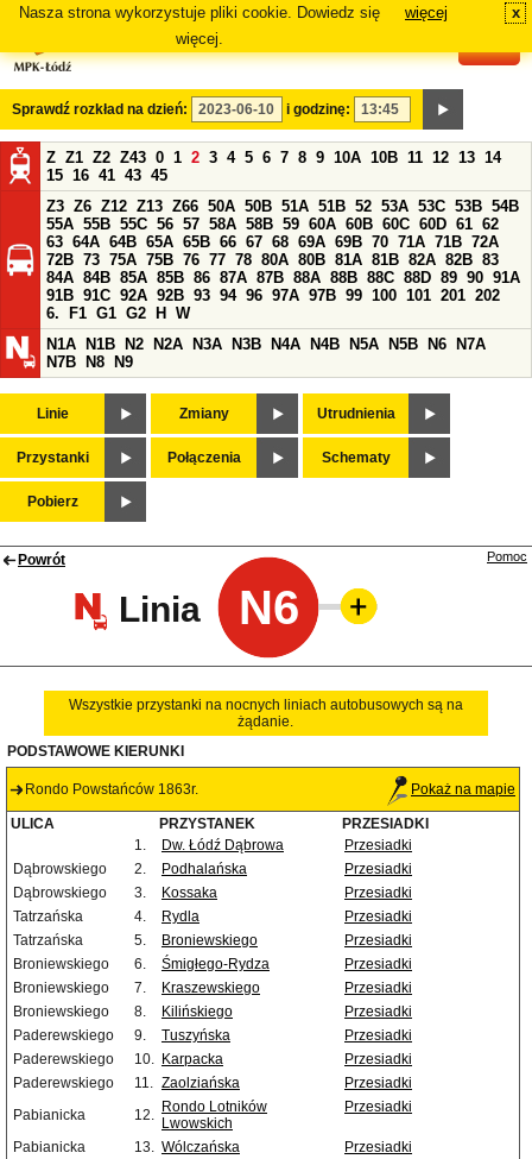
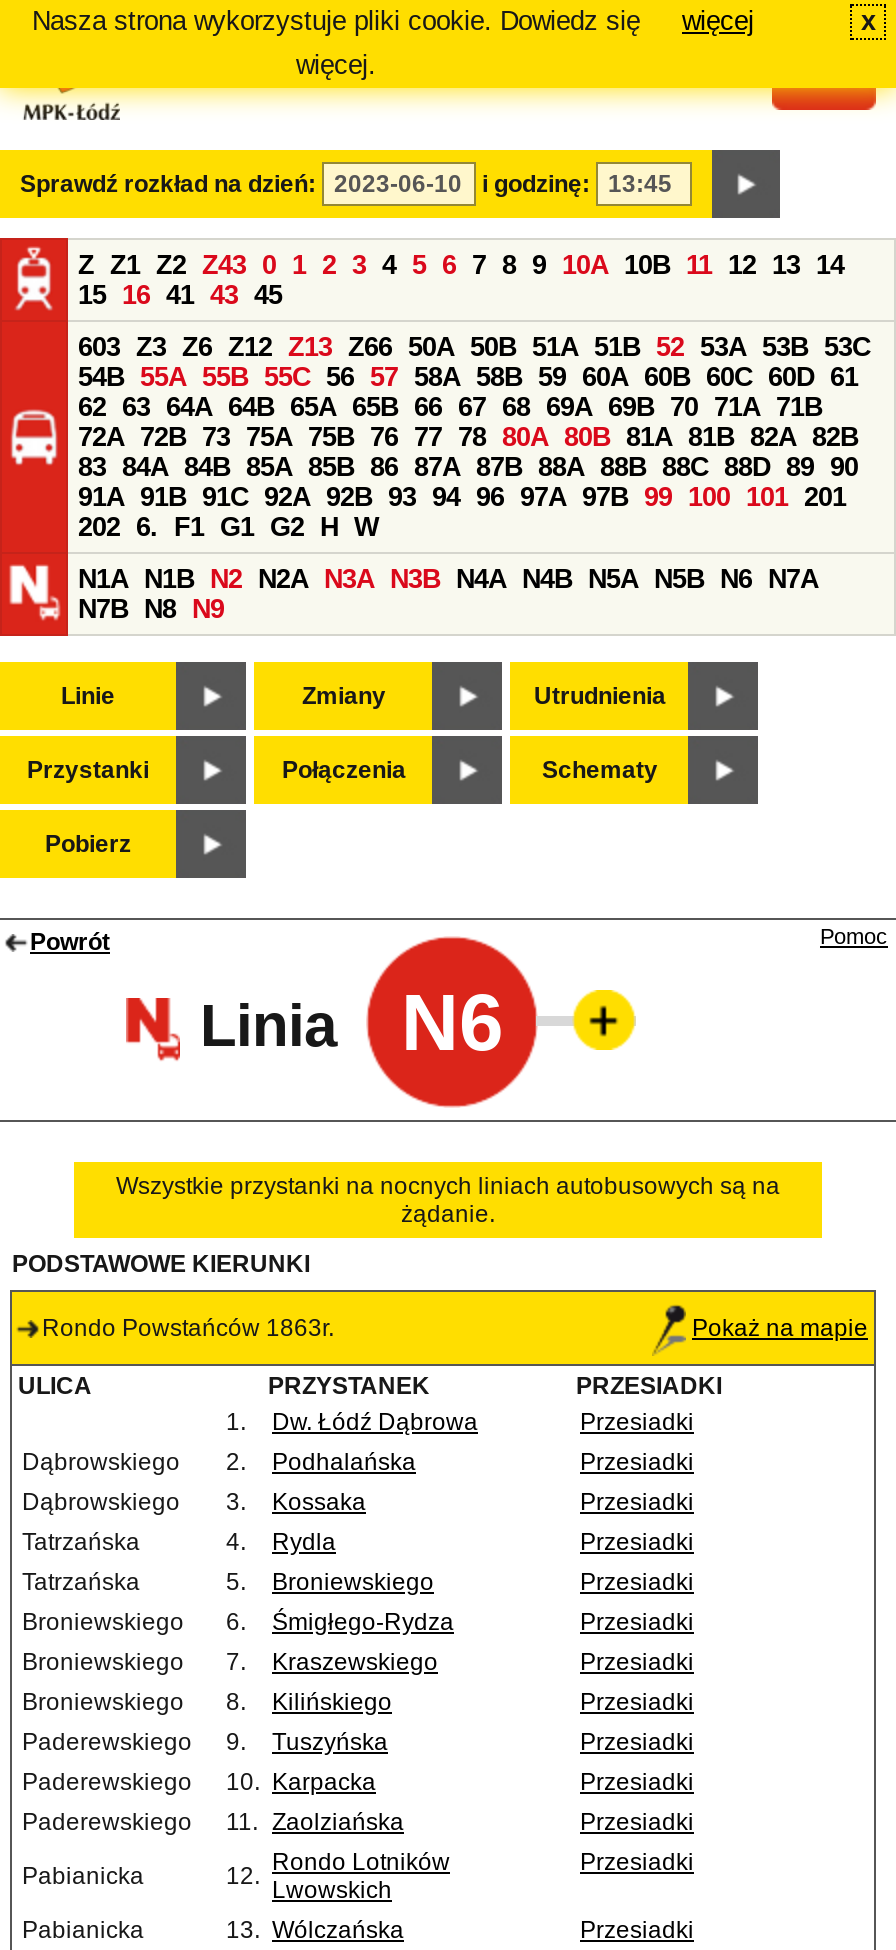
[46,197,520,322] Z3 Z6 Z12 Z13 Z66 50A 50B 51A 51B 52 53A 53C 53B 54B | 55A 55B 55C 56 57 58A 58B 59 60A 60B 60C 60D 61 62 | 63 64A 64B 65A 65B 66 67 68 69A 69B 70 71A 71B 72A | 72B 73 75A 75B 76 77 78 80A 80B 81A 81B 82A 82B 83 | 84A 84B 85A 85B 86 87A 87B 88A 88B 88C 88D 89 90 91A | 91B 91C 92A 92B 93 94 96 97A 97B 99 100 101 201 202 | 6. F1 G1 G2 H W -> [78,332,870,542] 603 Z3 Z6 Z12 Z13 Z66 50A 50B 51A 51B 52 53A 53B 53C | 54B 55A 55B 55C 56 57 58A 58B 59 60A 60B 60C 60D 61 | 62 63 64A 64B 65A 65B 66 67 68 69A 69B 70 71A 71B | 72A 72B 73 75A 75B 76 77 78 80A 80B 81A 81B 82A 82B | 83 84A 84B 85A 85B 86 87A 87B 88A 88B 88C 88D 89 90 | 91A 91B 91C 92A 92B 93 94 96 97A 97B 99 100 101 201 | 202 6. F1 G1 G2 H W

